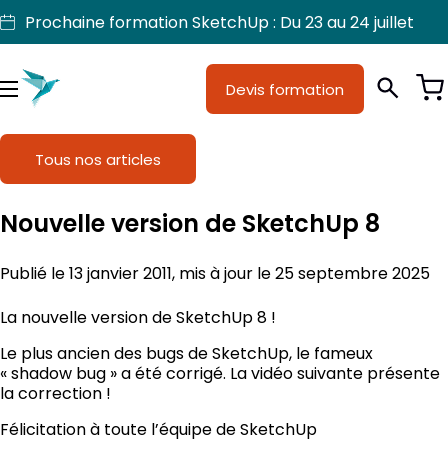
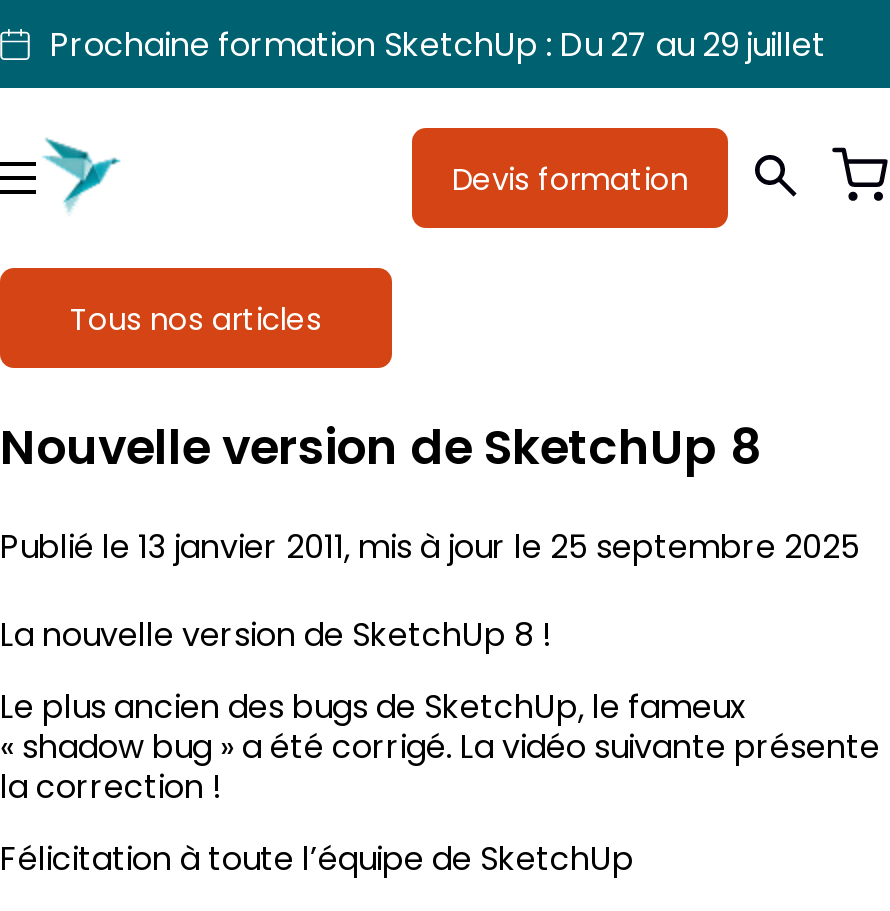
[25,12,414,32] Prochaine formation SketchUp : Du 23 au 24 juillet -> [50,24,826,64] Prochaine formation SketchUp : Du 27 au 29 juillet

